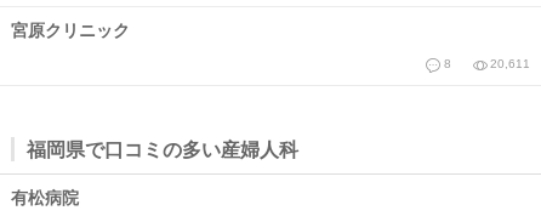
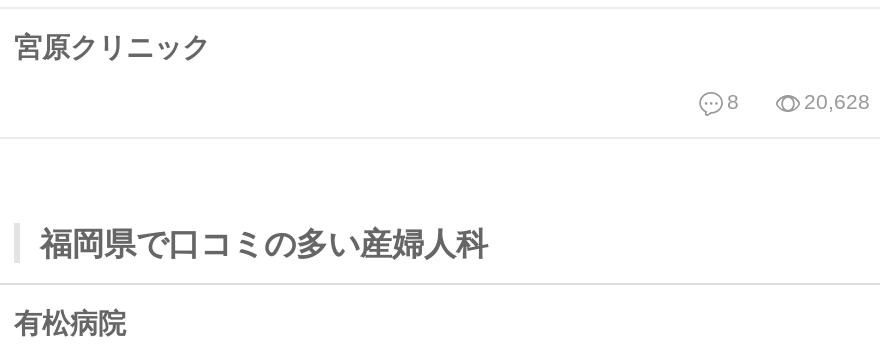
[490,58,530,71] 20,611 -> [804,92,870,114] 20,628

